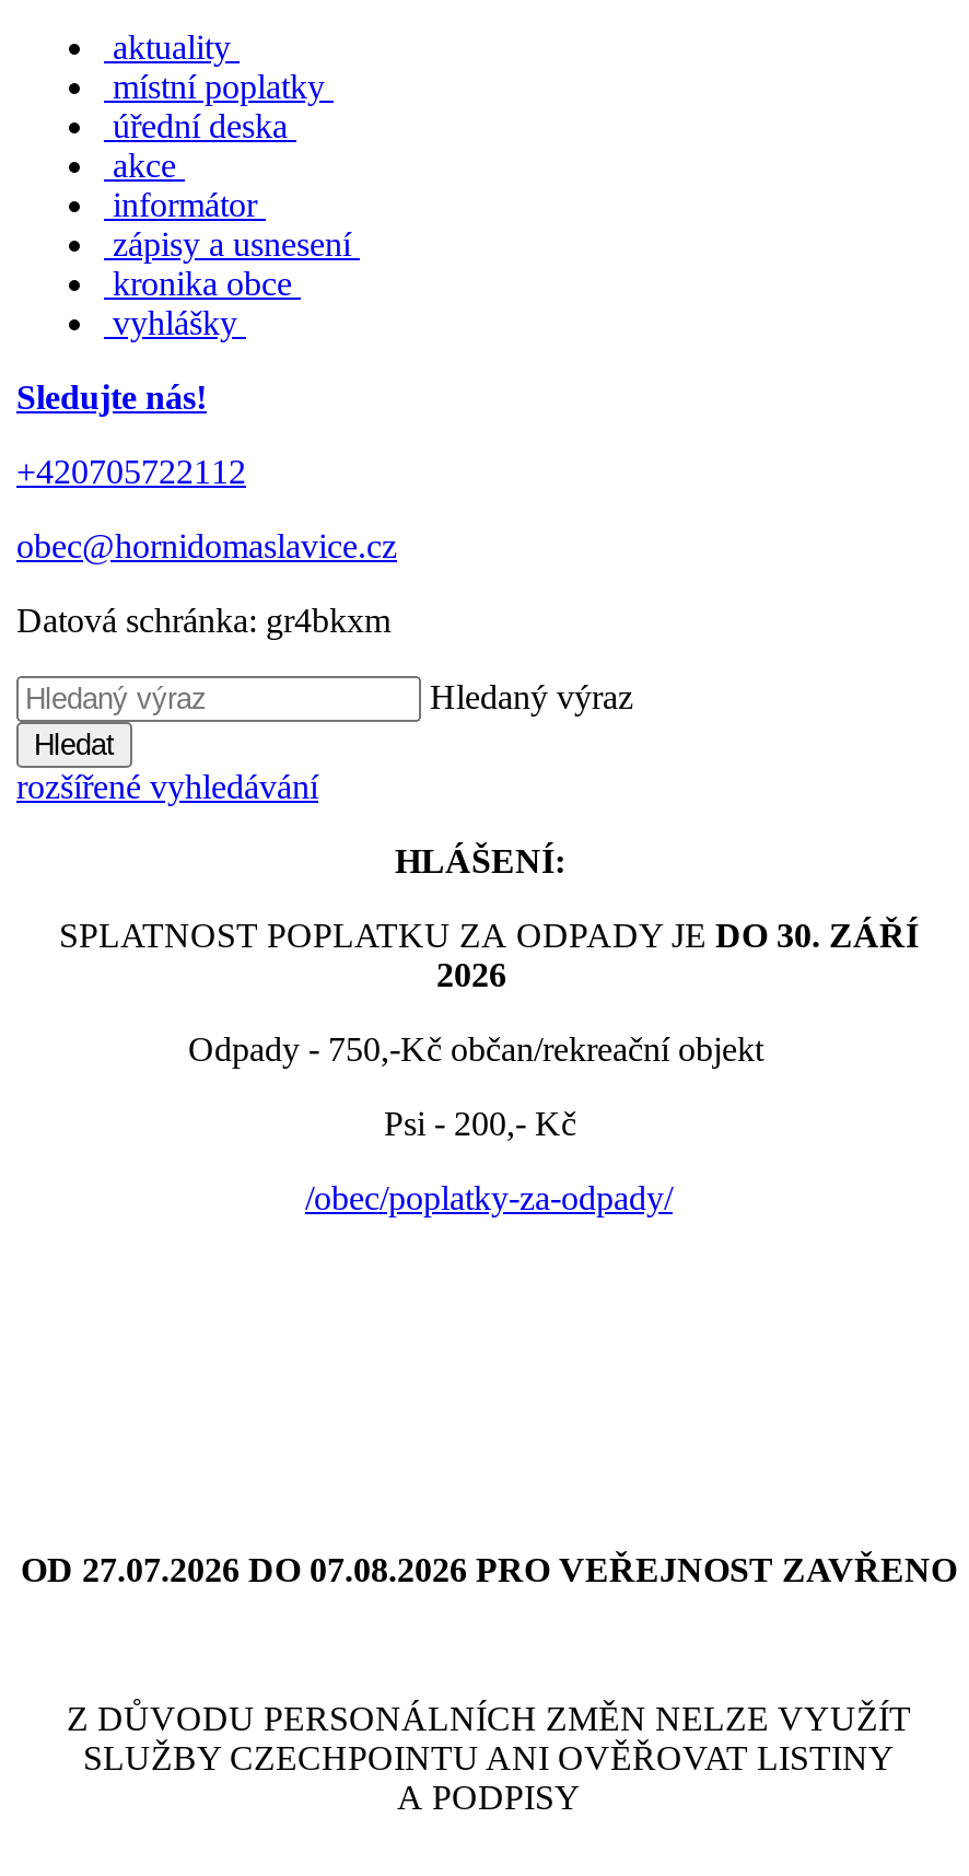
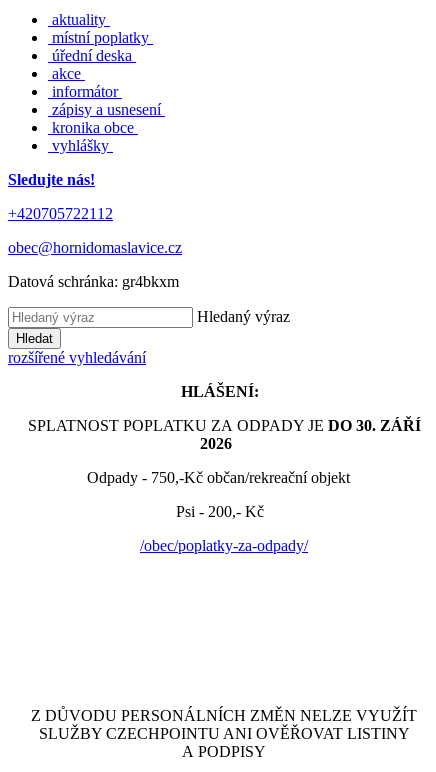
[21,1551,957,1588] OD 27.07.2026 DO 07.08.2026 PRO VEŘEJNOST ZAVŘENO -> none

